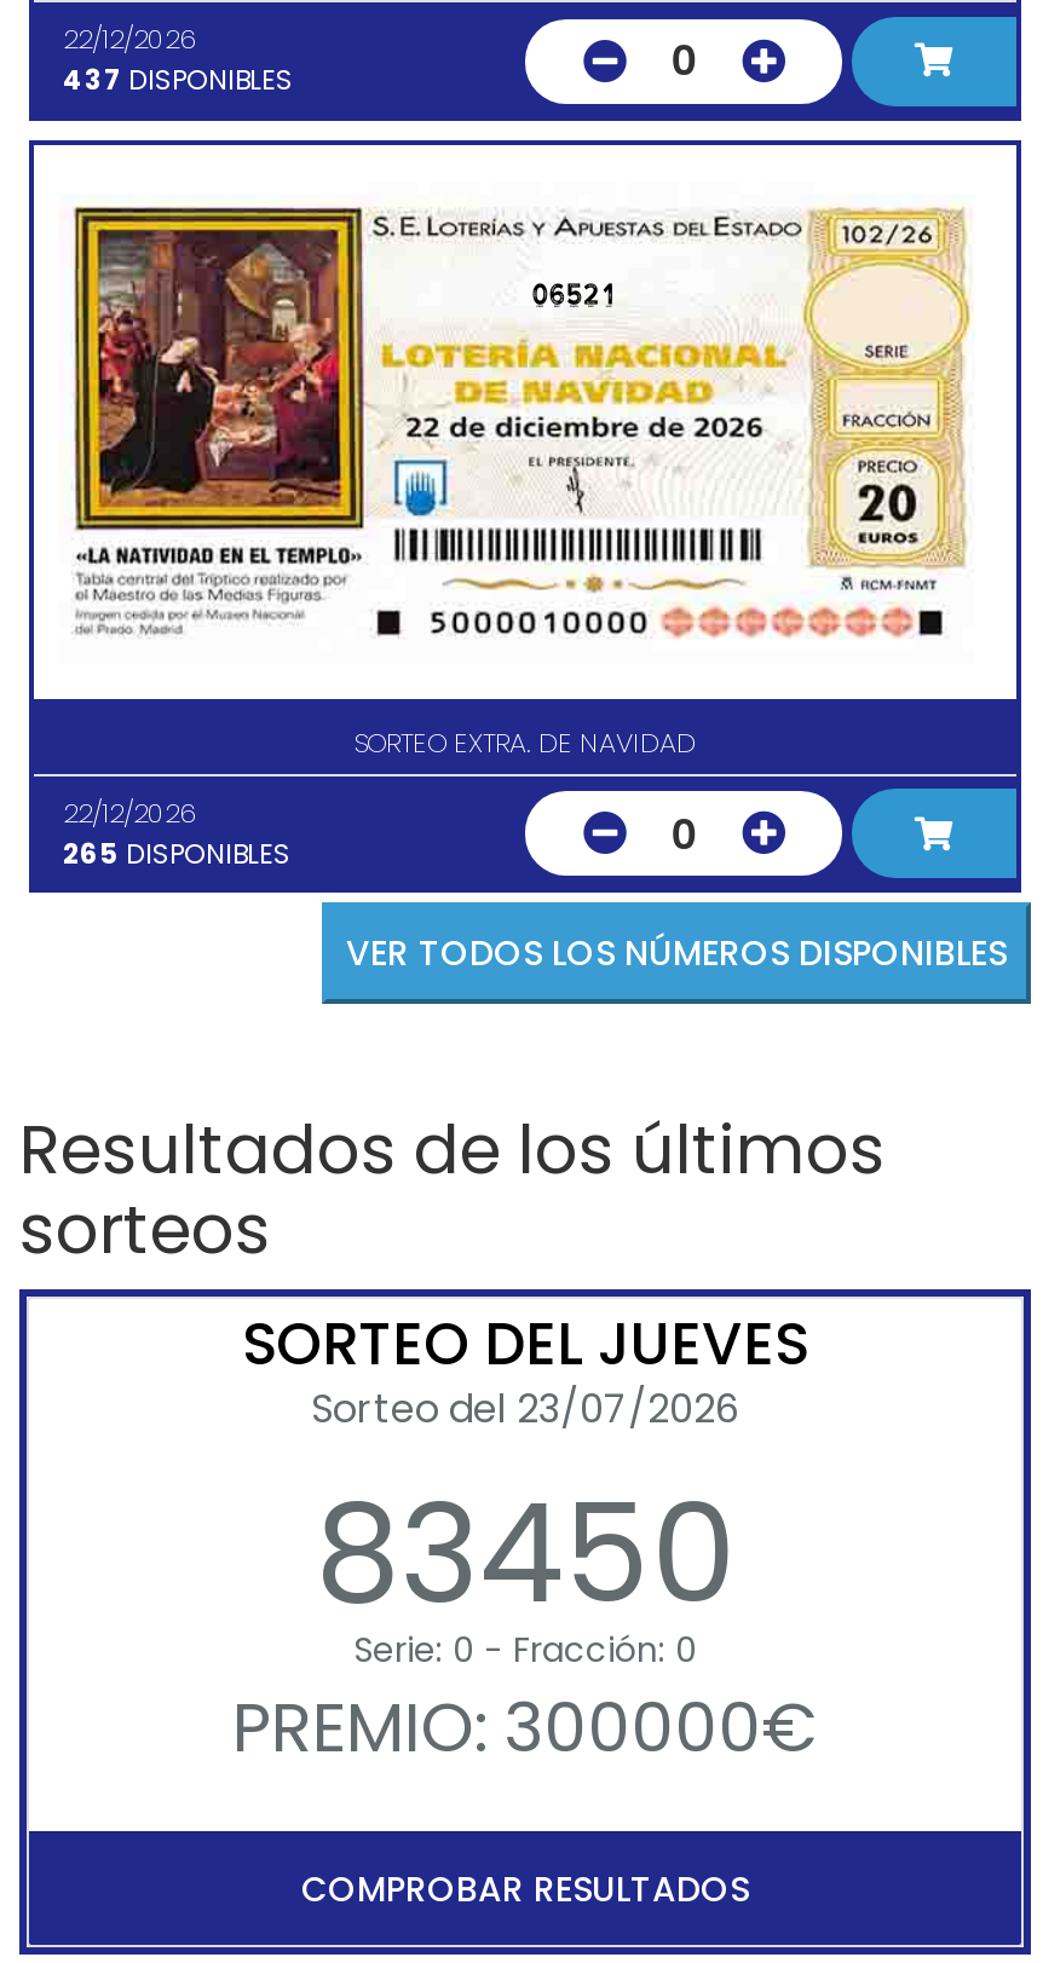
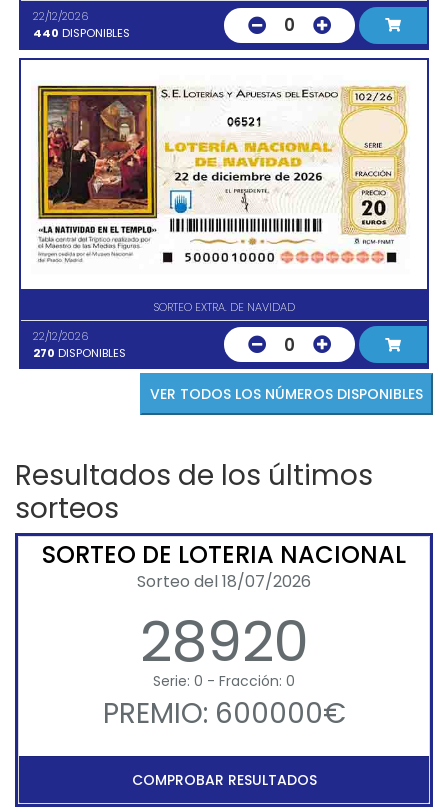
[63,61,293,100] 437 DISPONIBLES -> [33,25,130,41] 440 DISPONIBLES
[63,834,290,873] 265 DISPONIBLES -> [33,345,126,361] 270 DISPONIBLES
[242,1302,808,1648] SORTEO DEL JUEVES | Sorteo del 23/07/2026 | 83450 -> [42,538,406,681] SORTEO DE LOTERIA NACIONAL | Sorteo del 18/07/2026 | 28920
[232,1679,818,1774] PREMIO: 300000€ -> [102,694,345,733] PREMIO: 600000€

